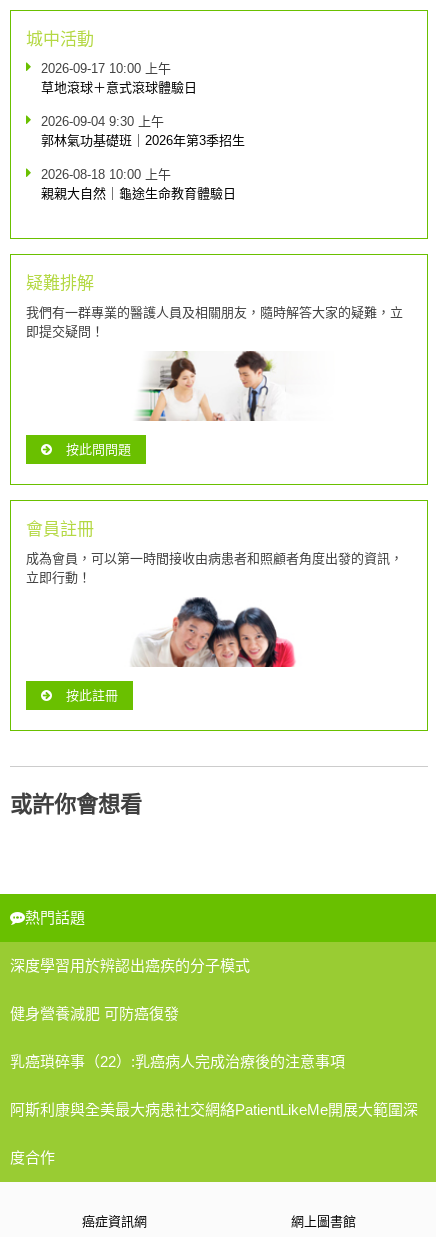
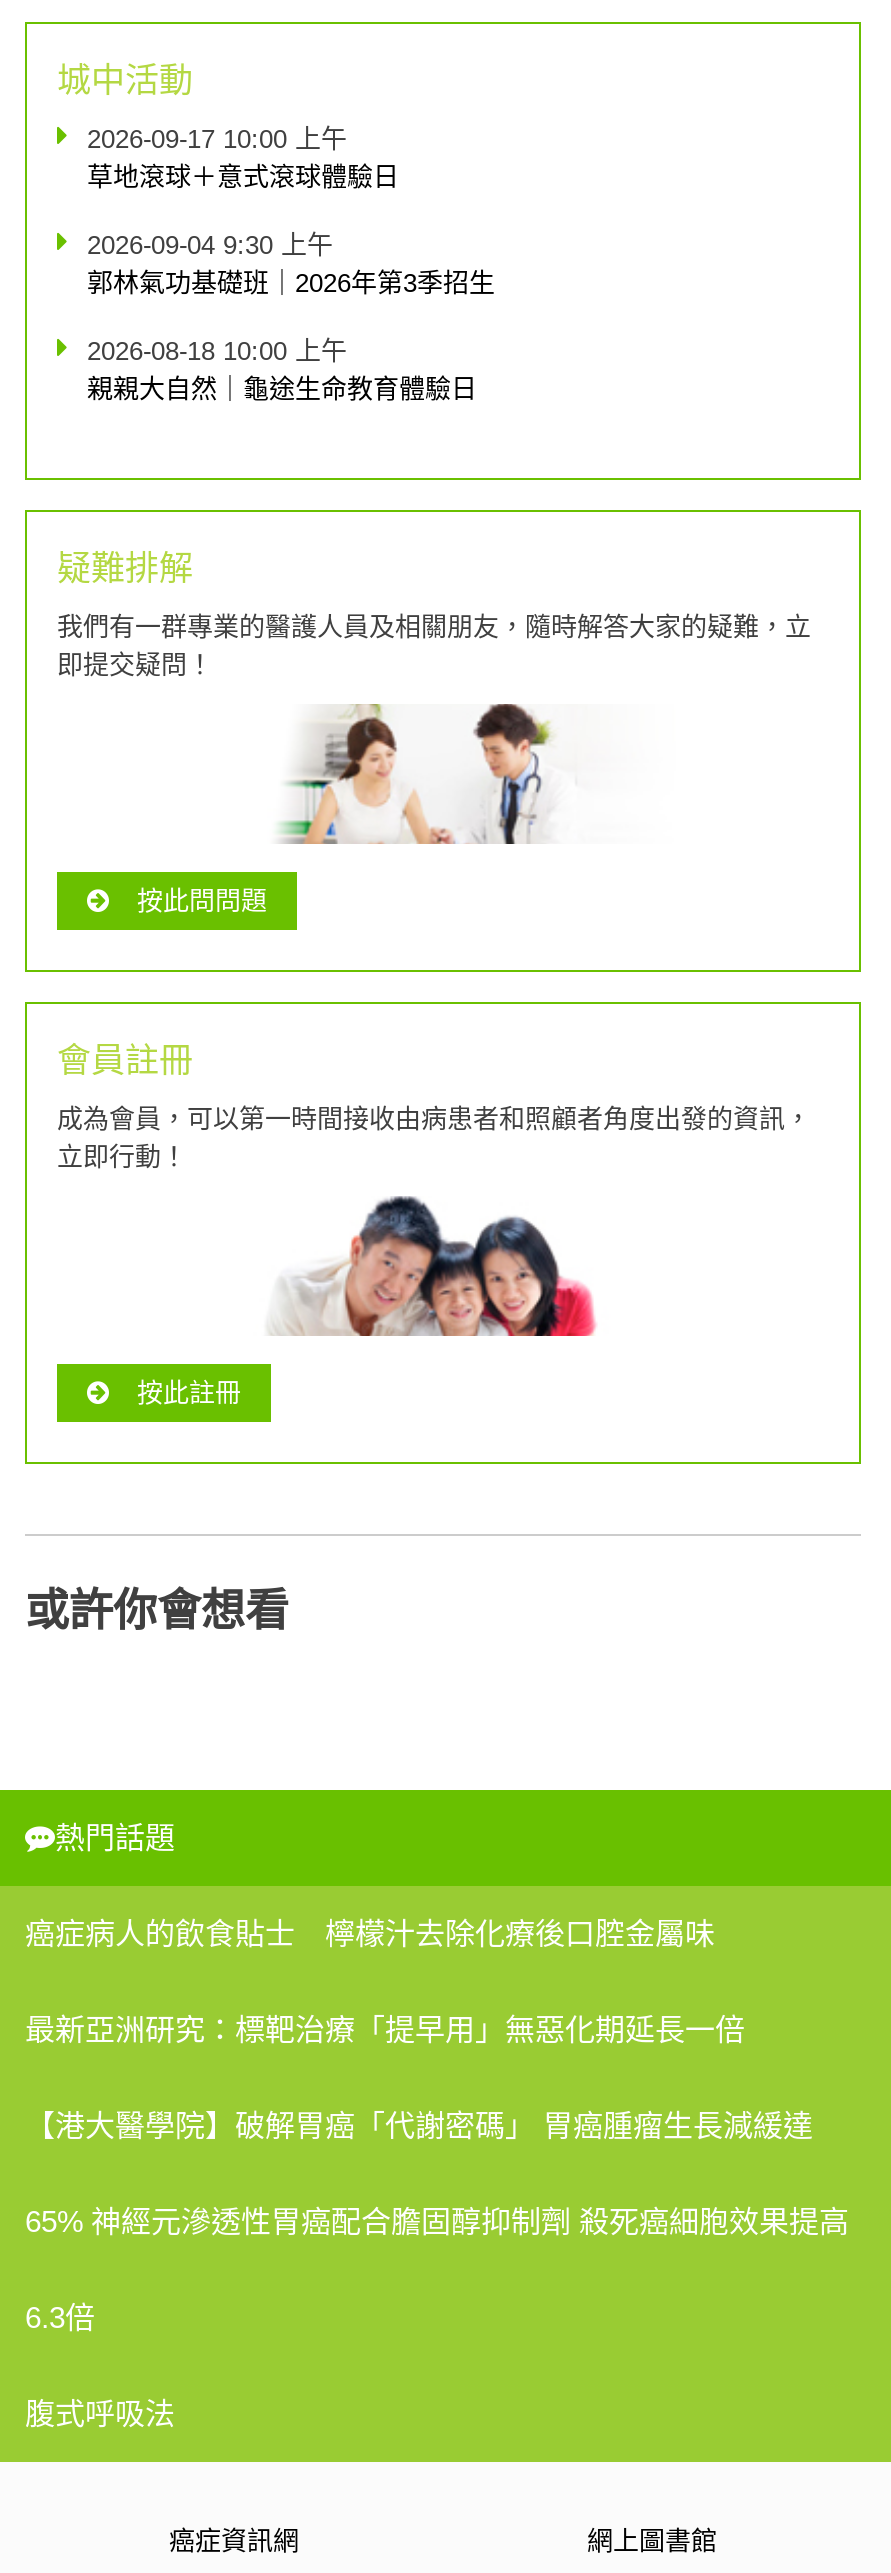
[10,957,418,1166] 深度學習用於辨認出癌疾的分子模式 | 健身營養減肥 可防癌復發 | 乳癌瑣碎事（22）:乳癌病人完成治療後的注意事項 | 阿斯利康與全美最大病患社交網絡PatientLikeMe開展大範圍深 | 度合作 -> [25,1917,849,2431] 癌症病人的飲食貼士 檸檬汁去除化療後口腔金屬味 | 最新亞洲研究：標靶治療「提早用」無惡化期延長一倍 | 【港大醫學院】破解胃癌「代謝密碼」 胃癌腫瘤生長減緩達 | 65% 神經元滲透性胃癌配合膽固醇抑制劑 殺死癌細胞效果提高 | 6.3倍 | 腹式呼吸法

